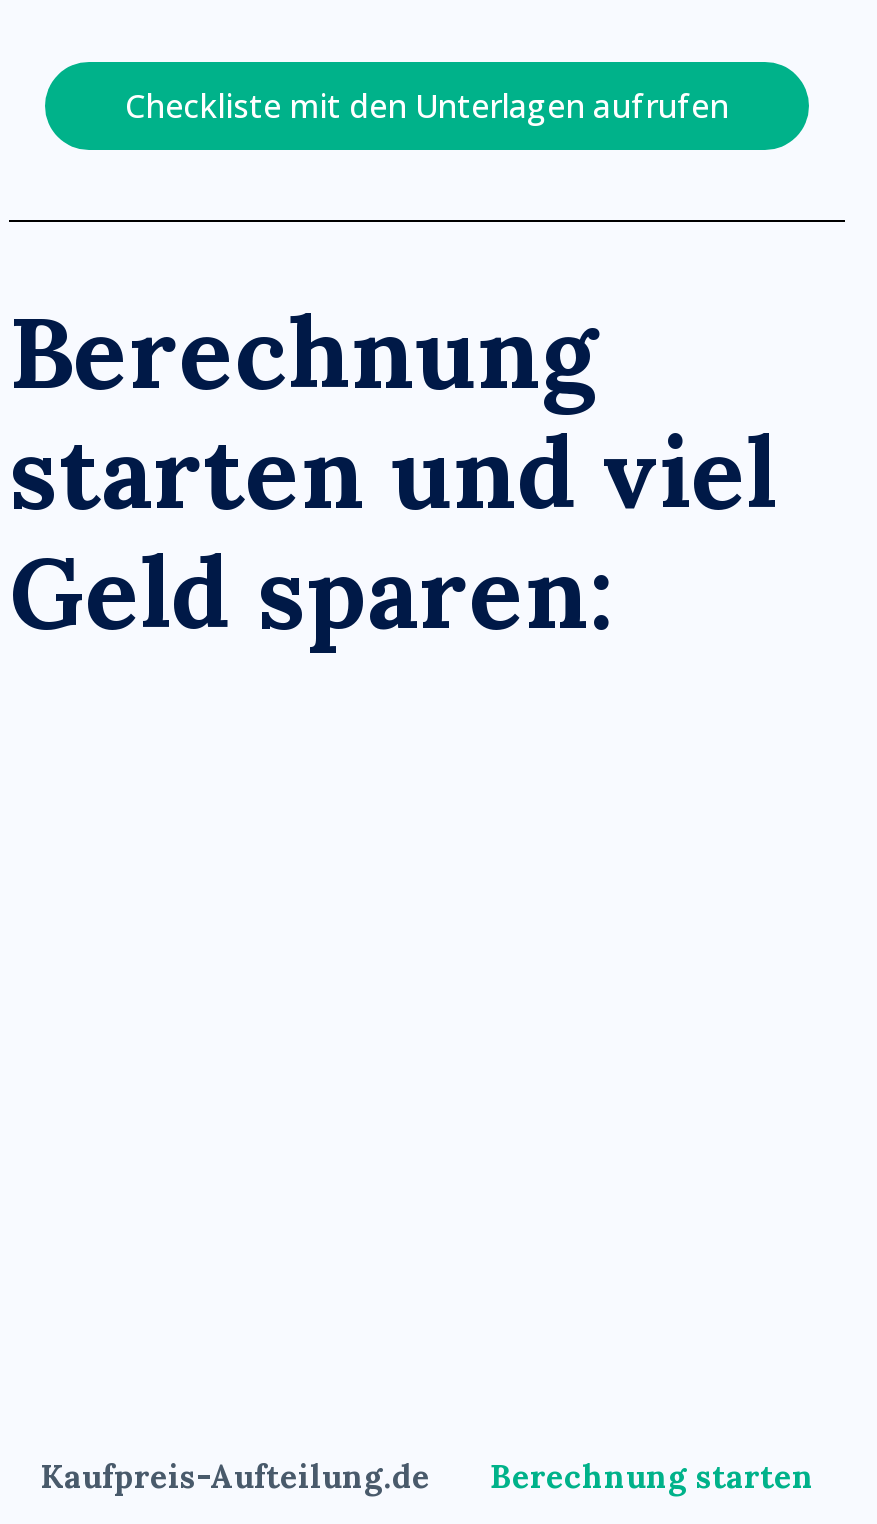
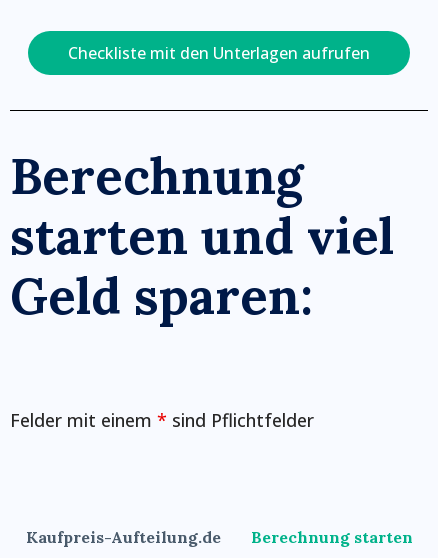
none -> [10,408,314,432] Felder mit einem * sind Pflichtfelder

